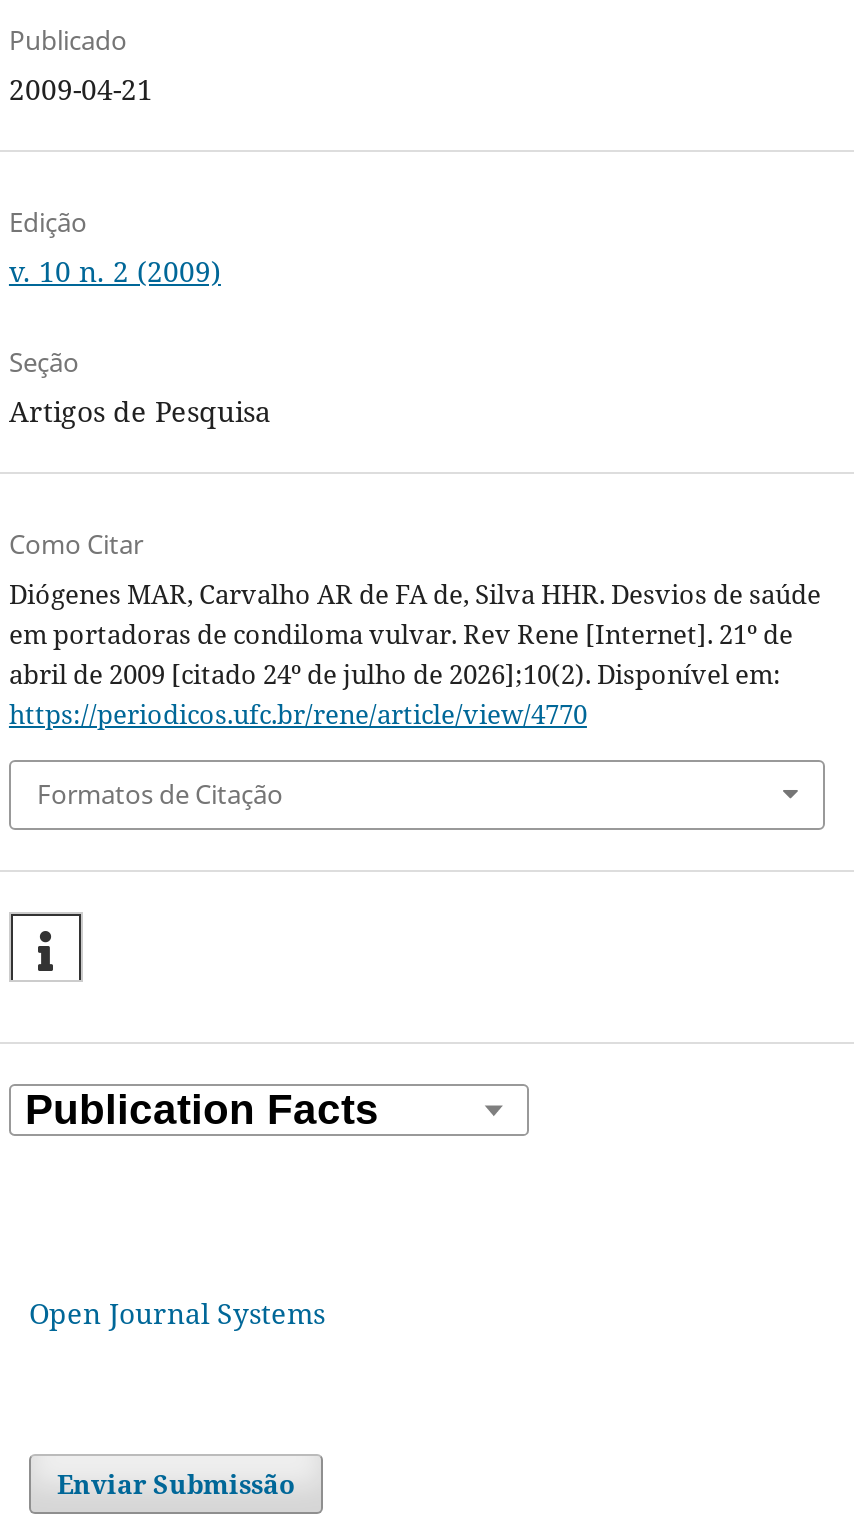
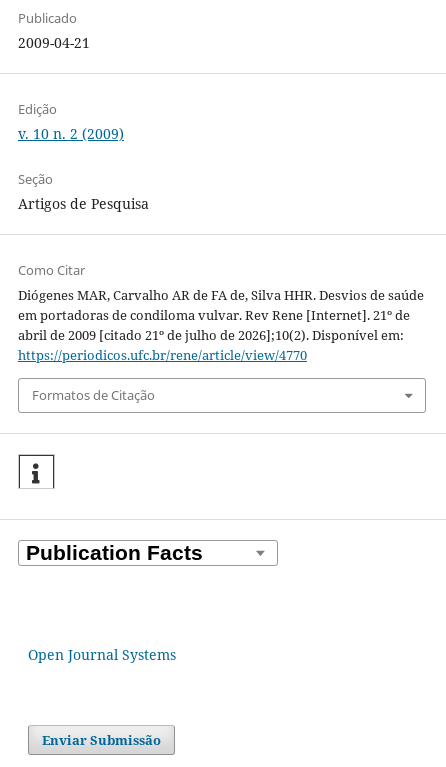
[9,656,781,692] abril de 2009 [citado 24º de julho de 2026];10(2). Disponível em: -> [18,326,404,344] abril de 2009 [citado 21º de julho de 2026];10(2). Disponível em:

